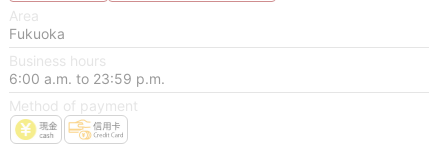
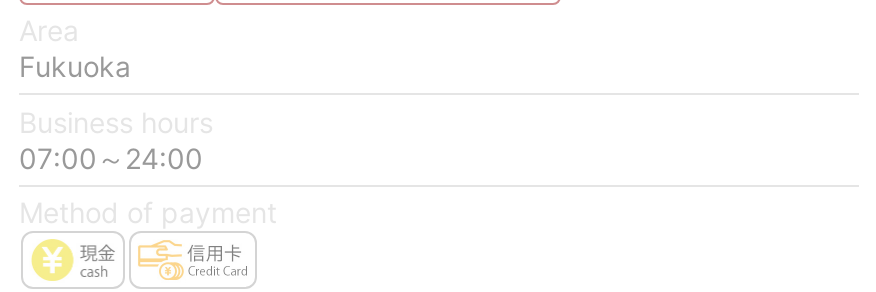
[9,70,165,87] 6:00 a.m. to 23:59 p.m. -> [19,140,203,174] 07:00～24:00

